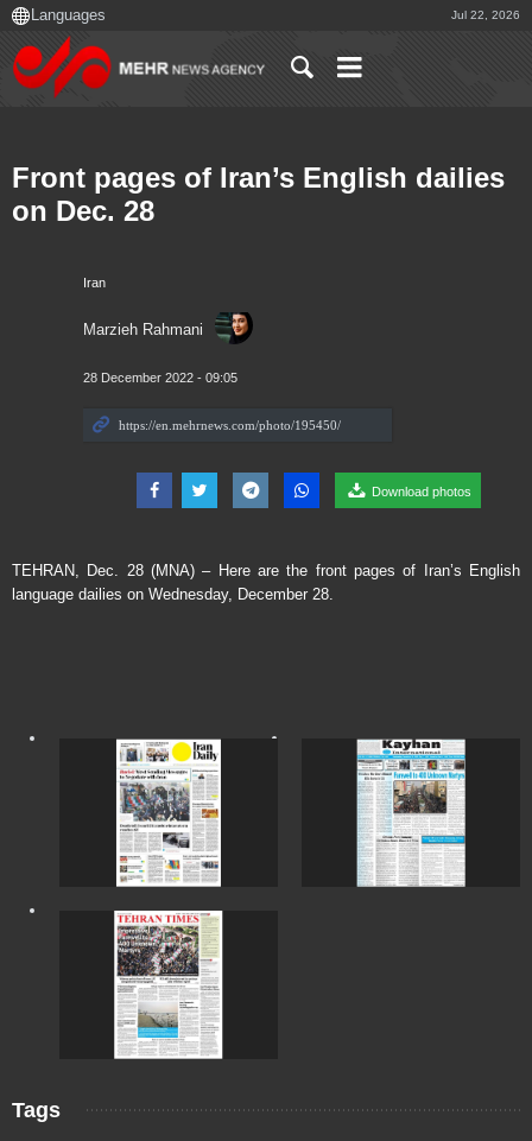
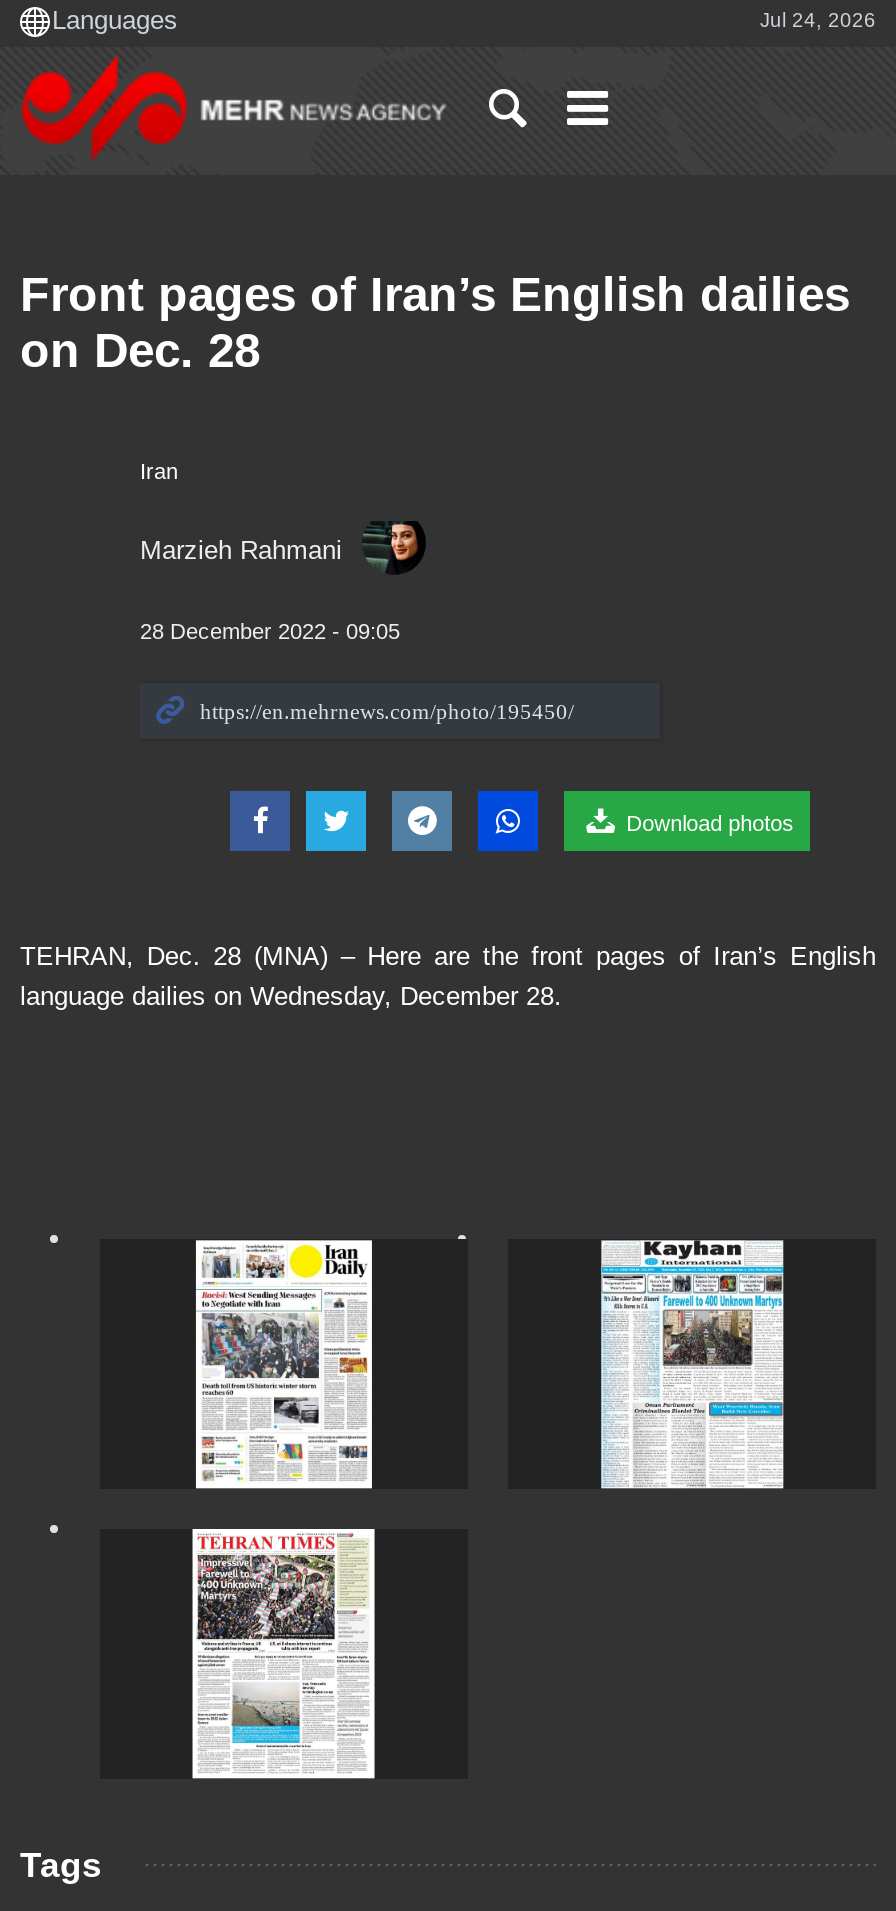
[451,8,520,21] Jul 22, 2026 -> [760,9,876,31] Jul 24, 2026

